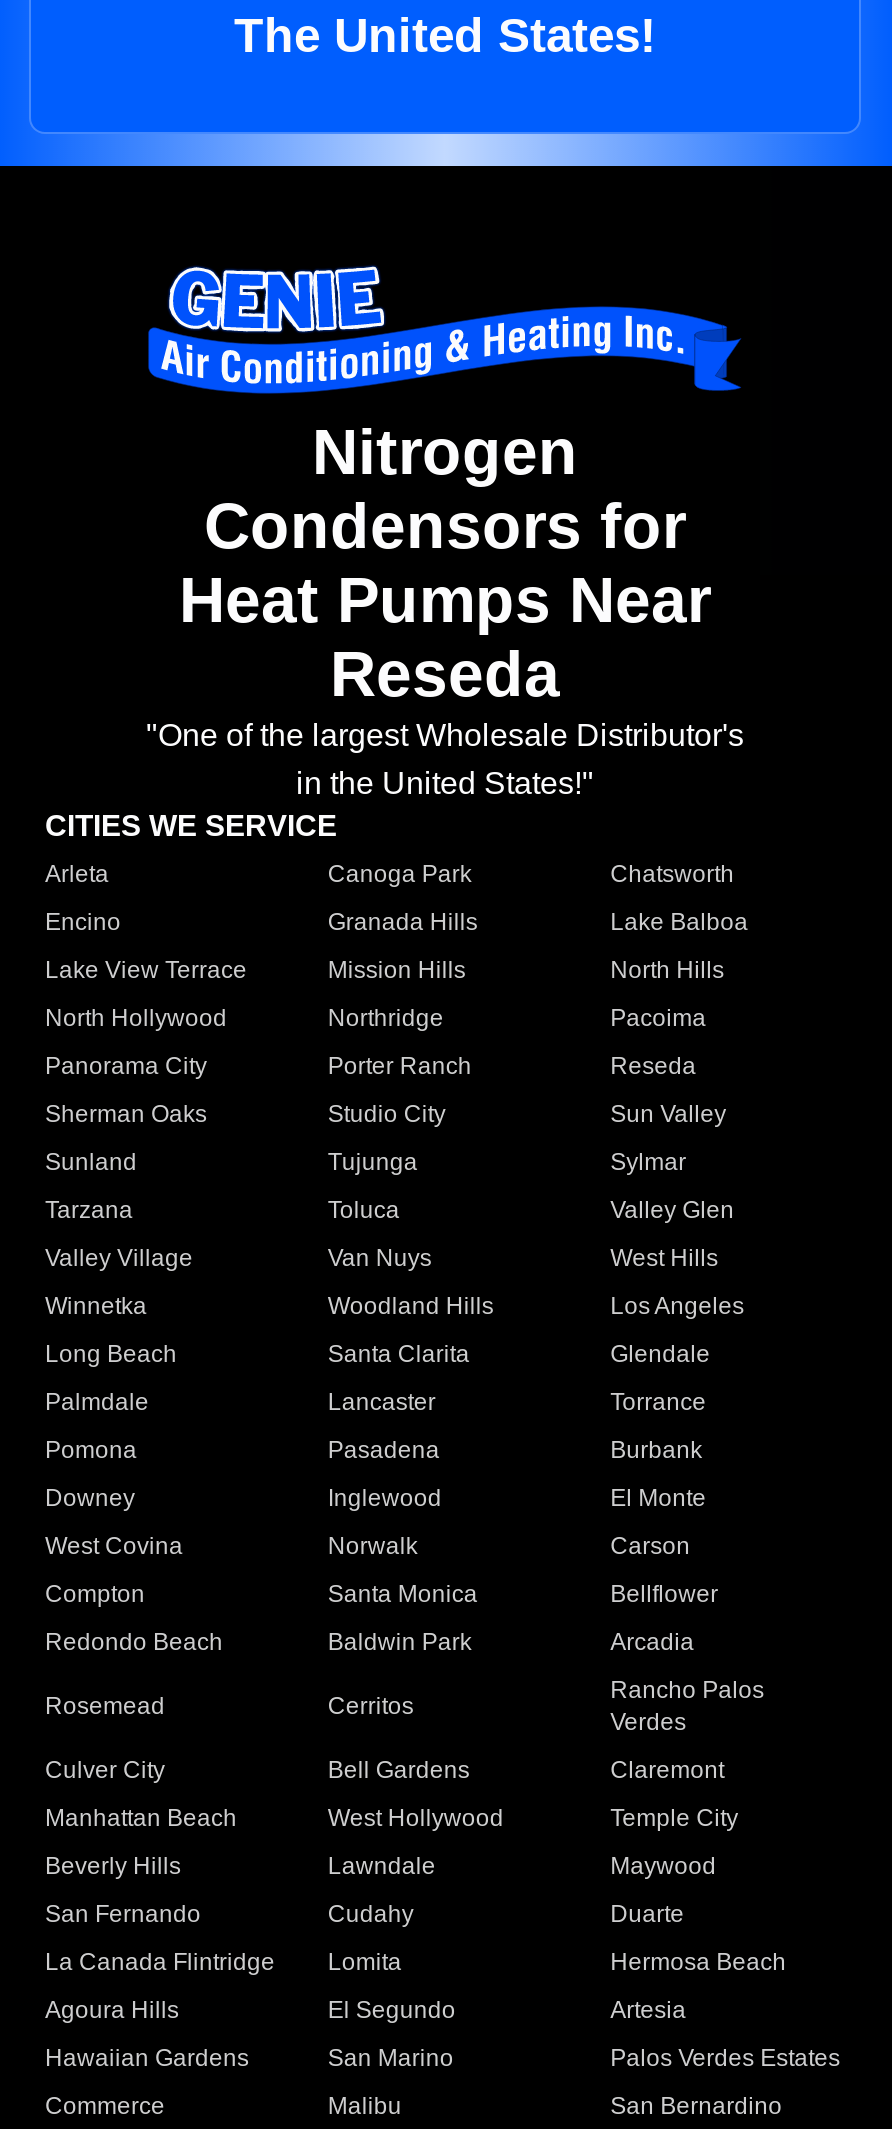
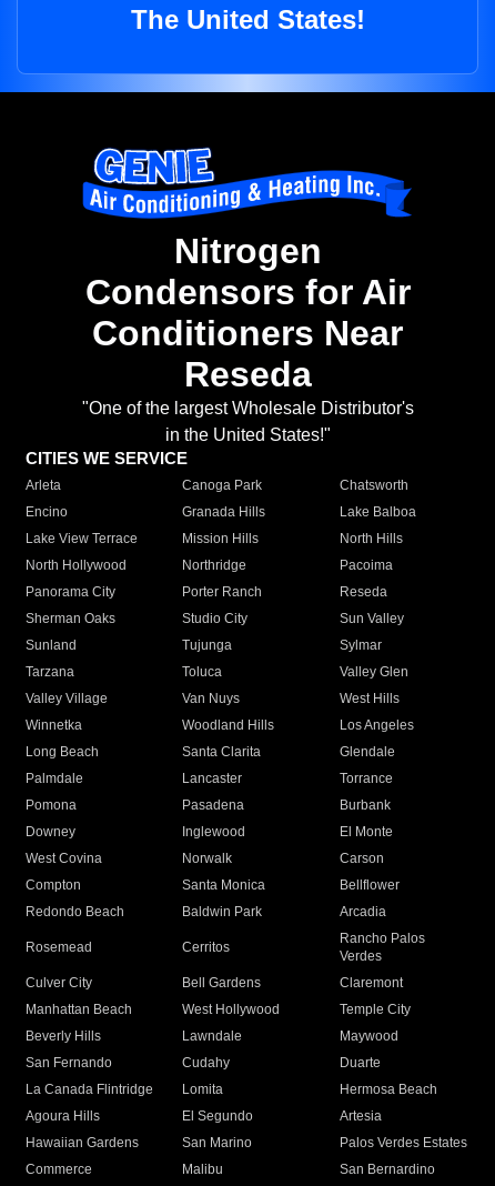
[179,491,711,637] Condensors for | Heat Pumps Near -> [85,272,410,353] Condensors for Air | Conditioners Near

